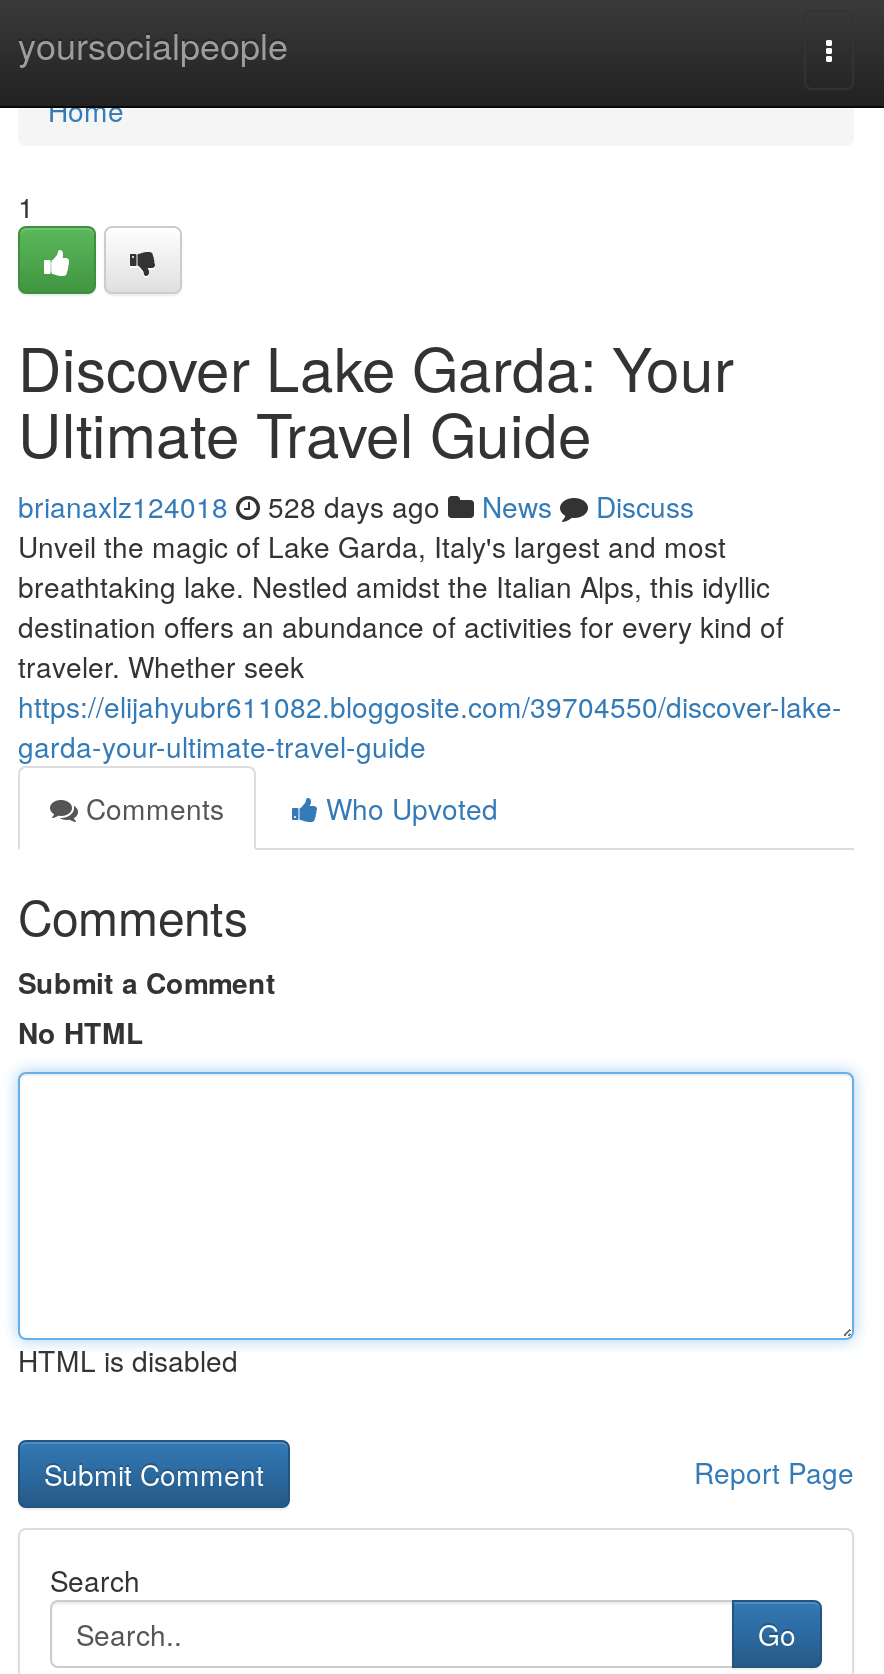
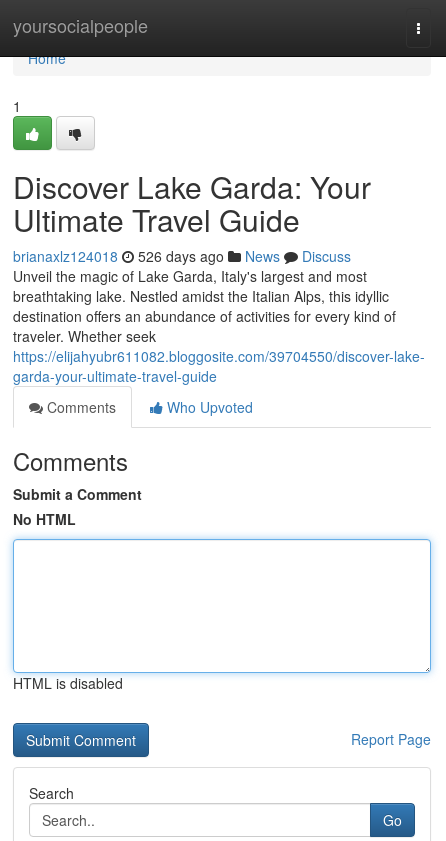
[18,486,694,526] brianaxlz124018 528 days ago News Discuss -> [13,246,351,266] brianaxlz124018 526 days ago News Discuss

